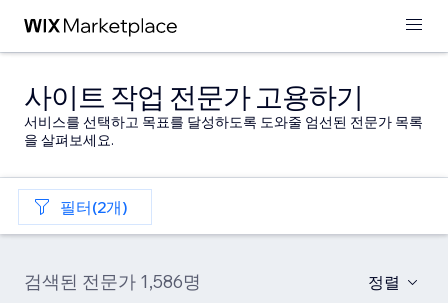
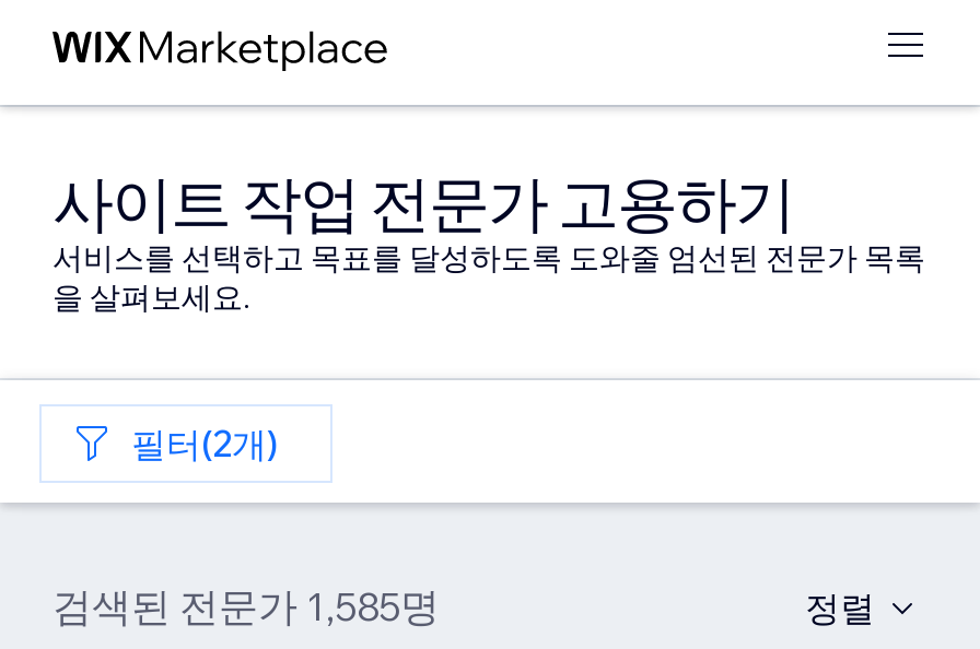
[24,270,201,293] 검색된 전문가 1,586명 -> [52,581,440,632] 검색된 전문가 1,585명

